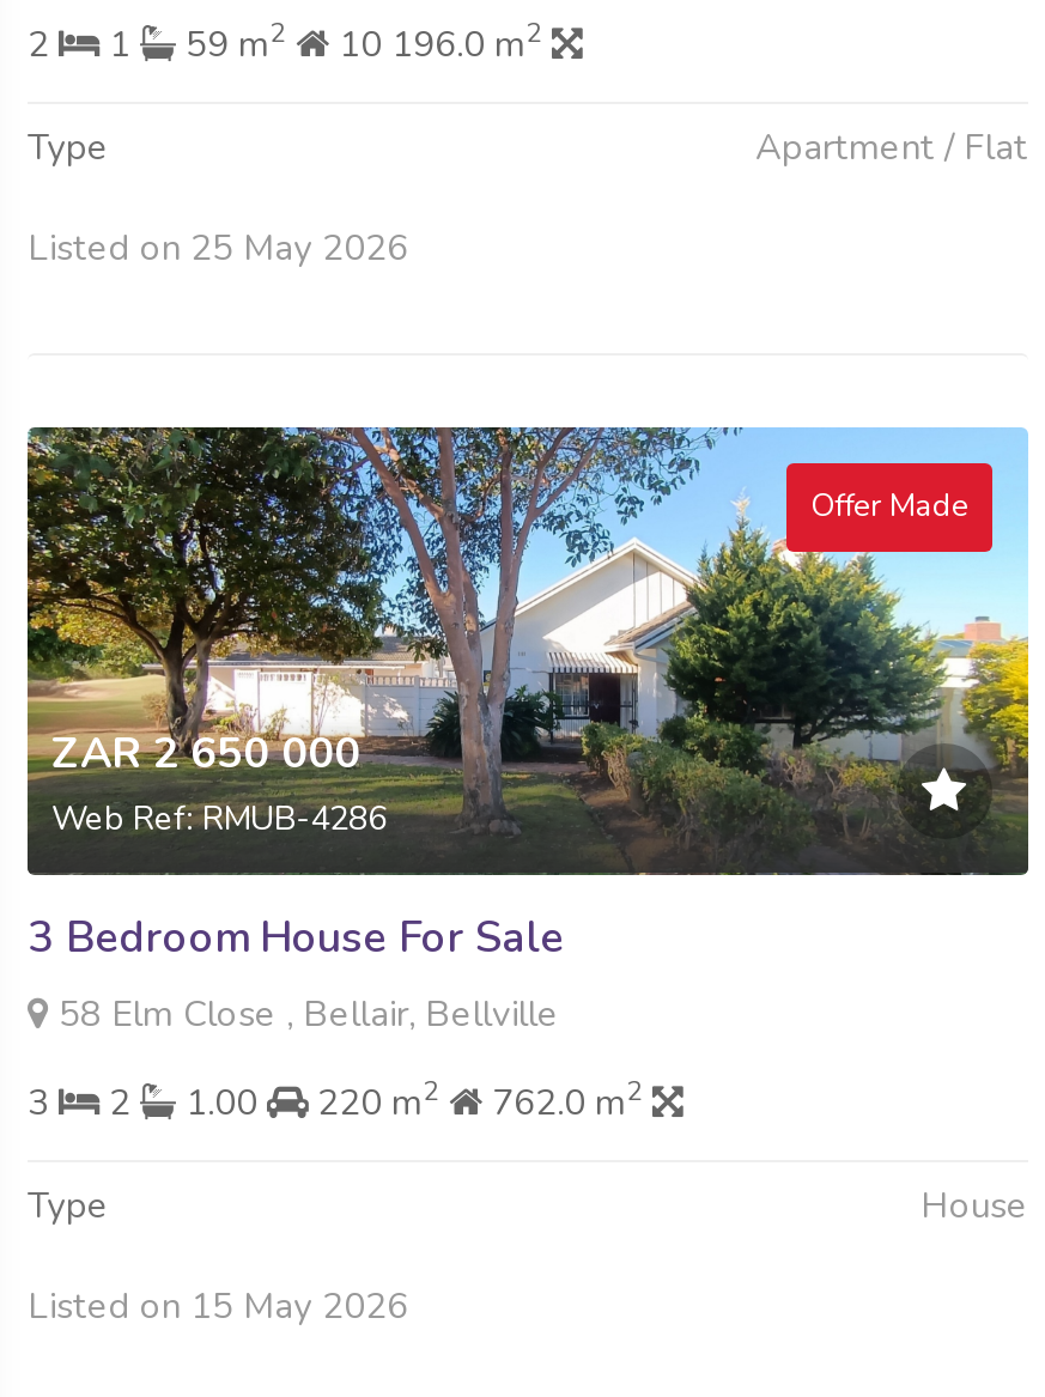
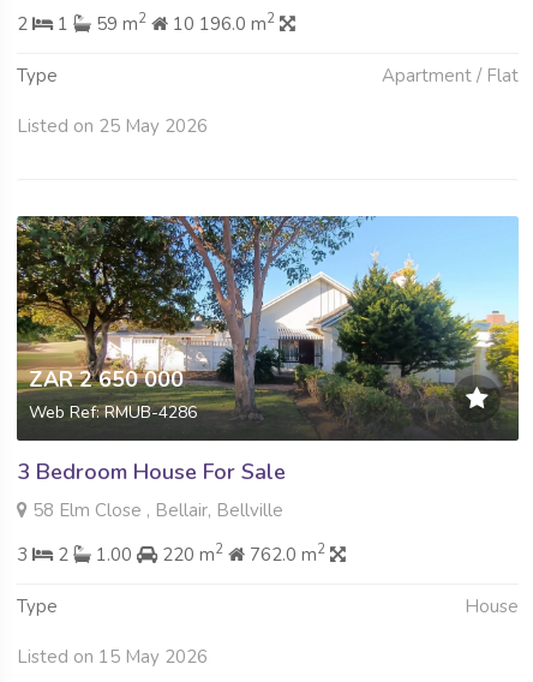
[810,484,968,527] Offer Made -> none

